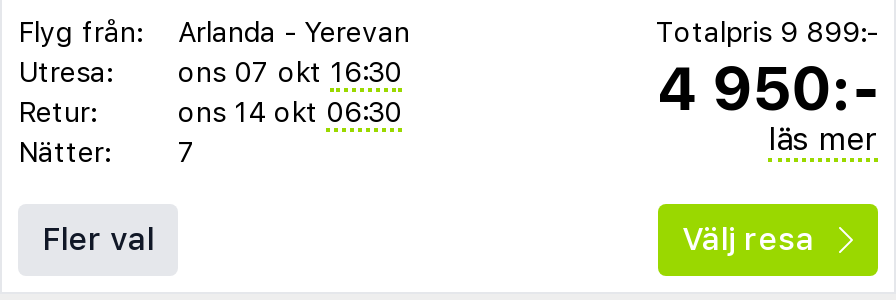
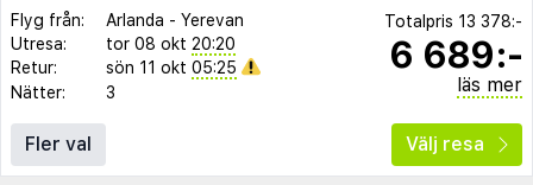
[656,16,878,48] Totalpris 9 899:- -> [384,12,522,31] Totalpris 13 378:-
[178,56,402,88] ons 07 okt 16:30 -> [106,34,236,53] tor 08 okt 20:20
[656,52,878,124] 4 950:- -> [389,33,522,76] 6 689:-
[178,96,402,128] ons 14 okt 06:30 -> [106,58,237,77] sön 11 okt 05:25
[178,136,196,168] 7 -> [106,83,115,102] 3

